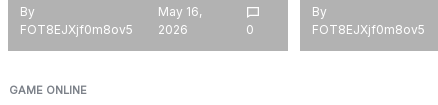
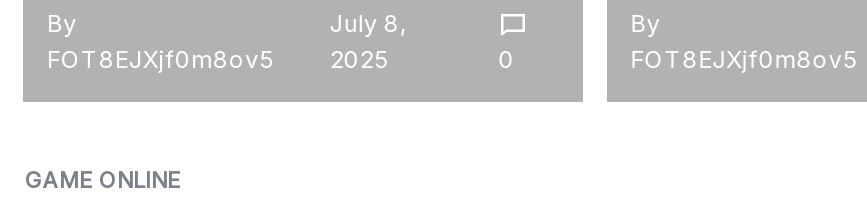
[158,4,202,37] May 16, | 2026 -> [330,8,406,74] July 8, | 2025

